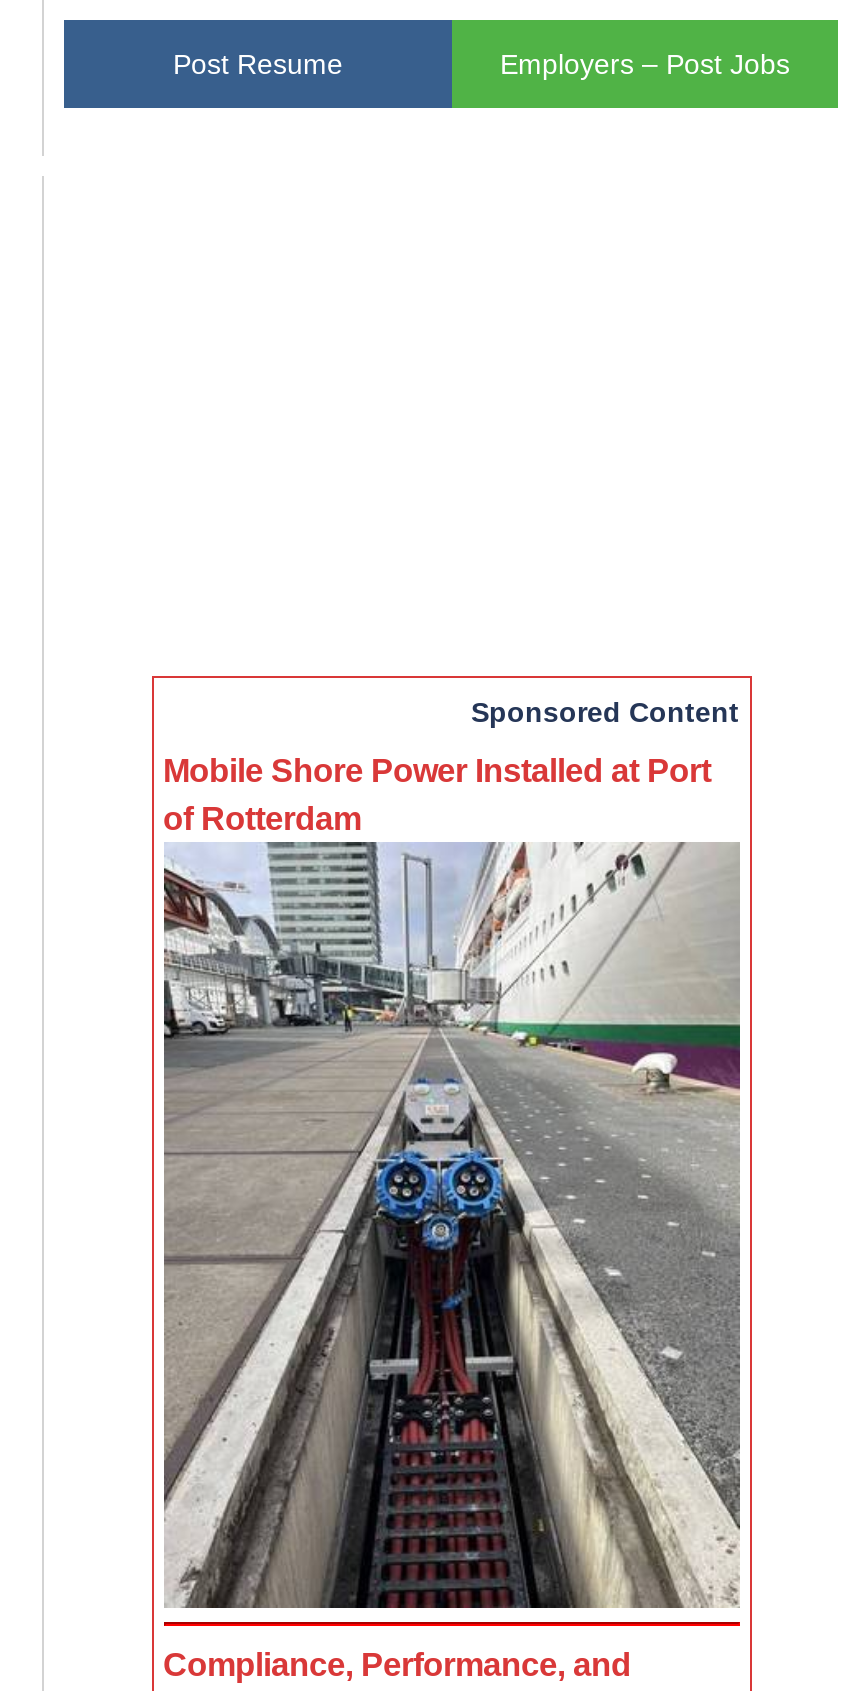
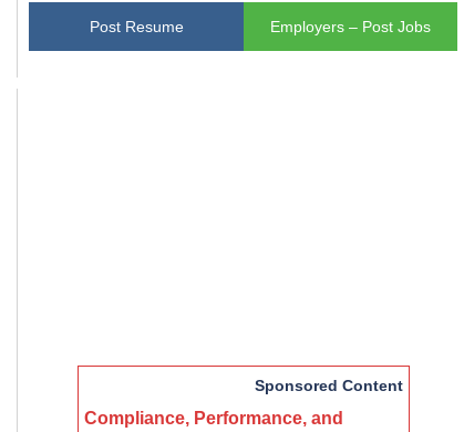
[163,751,711,835] Mobile Shore Power Installed at Port | of Rotterdam -> none
[162,840,742,1628] [image] -> none

